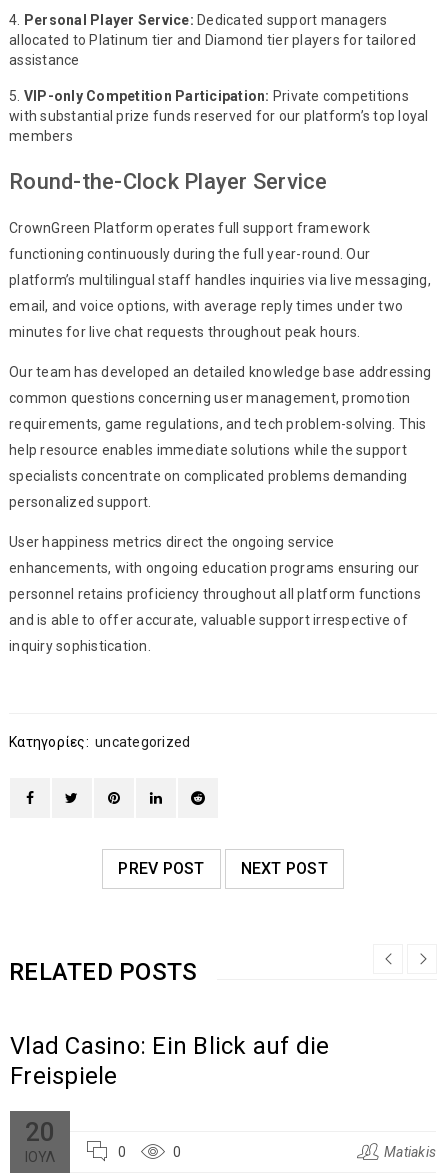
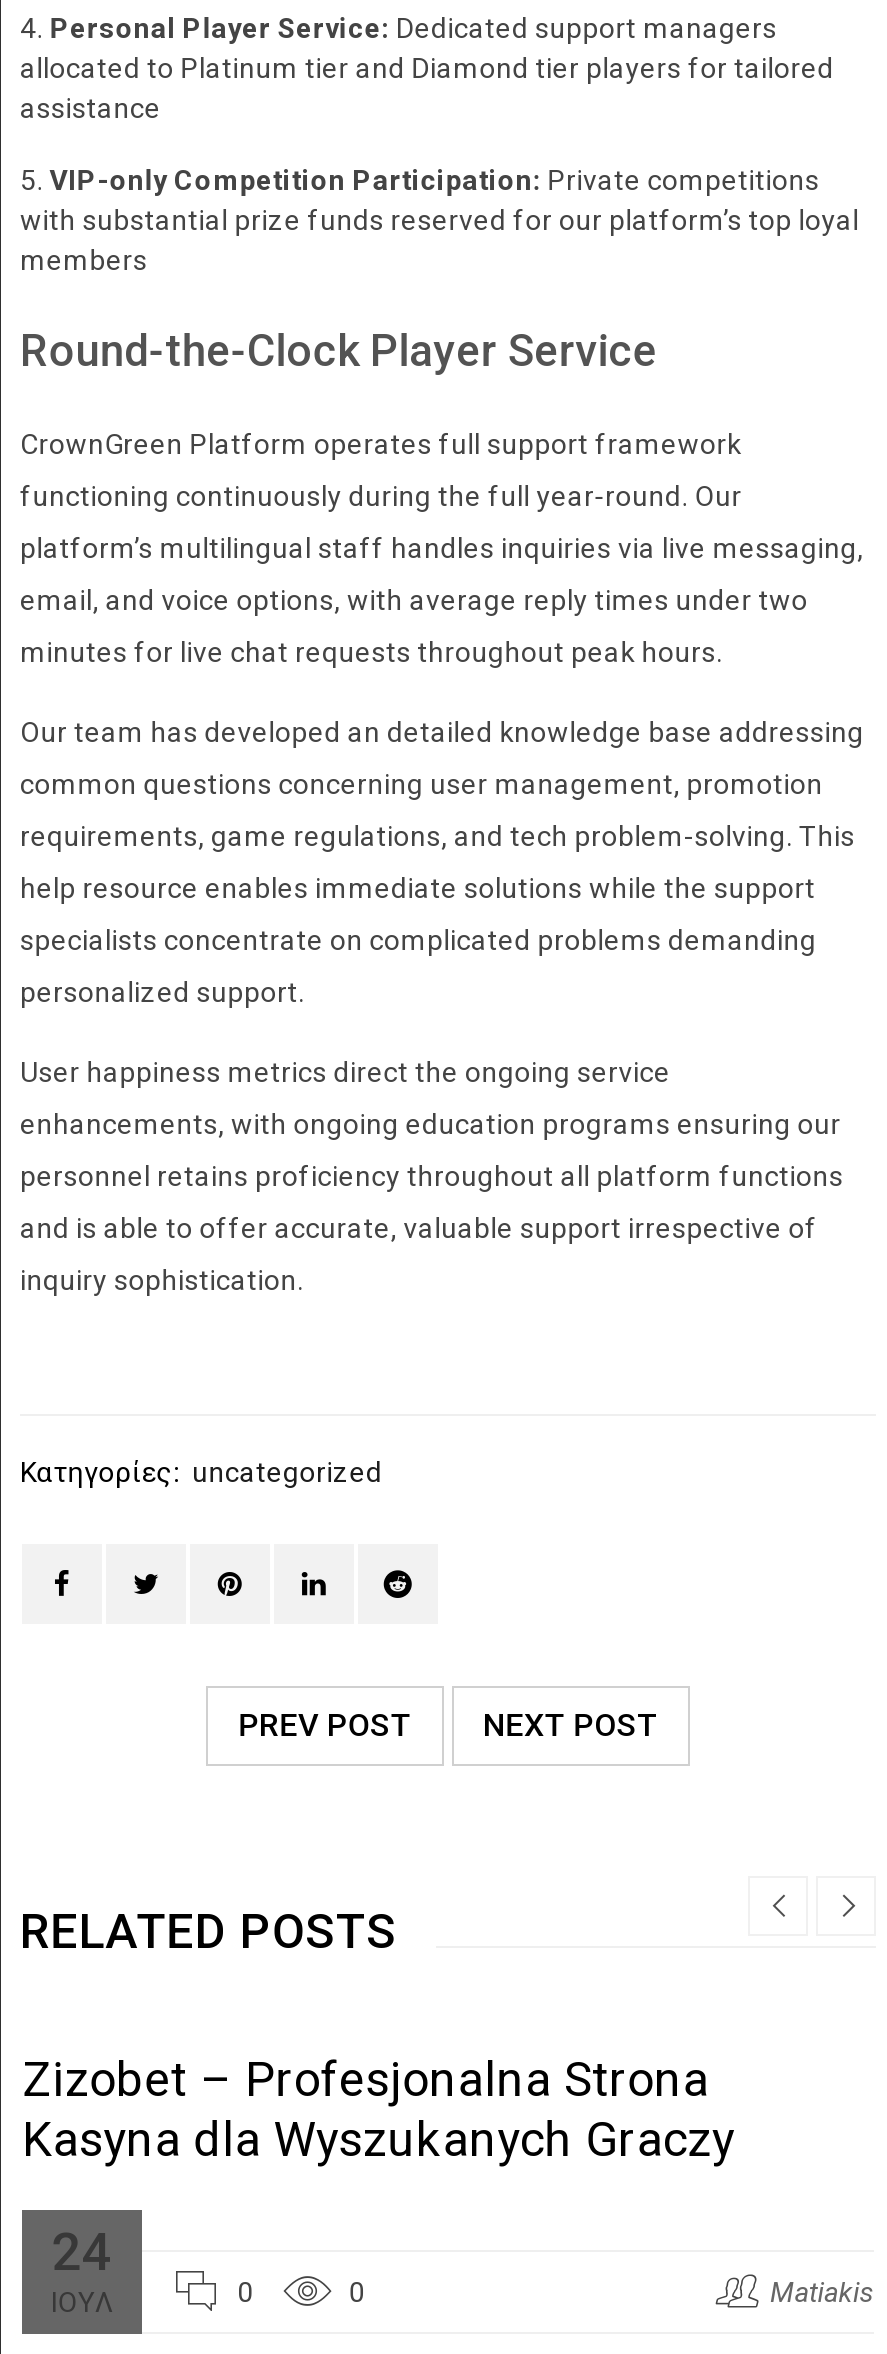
[10,1032,329,1090] Vlad Casino: Ein Blick auf die | Freispiele -> [22,2052,734,2168] Zizobet – Profesjonalna Strona | Kasyna dla Wyszukanych Graczy
[25,1117,55,1147] 20 -> [52,2222,112,2282] 24

